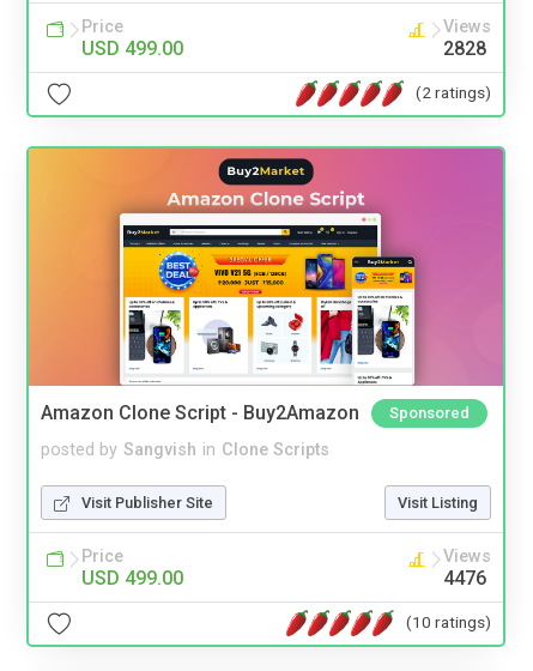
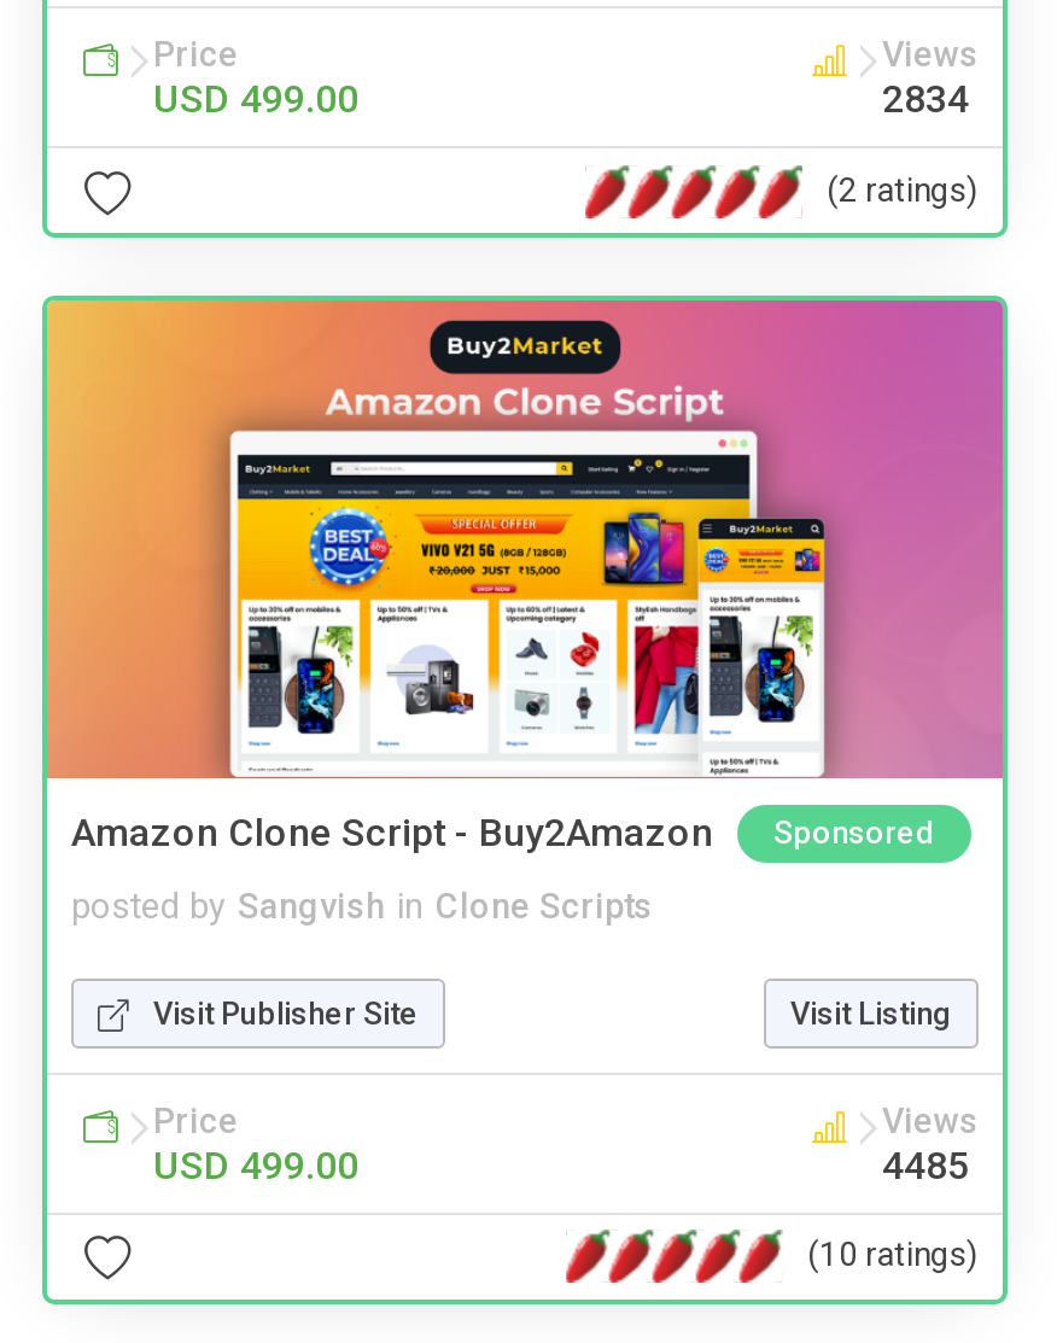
[443,37,486,60] 2828 -> [882,77,969,122] 2834
[443,566,486,589] 4476 -> [882,1143,969,1189] 4485

